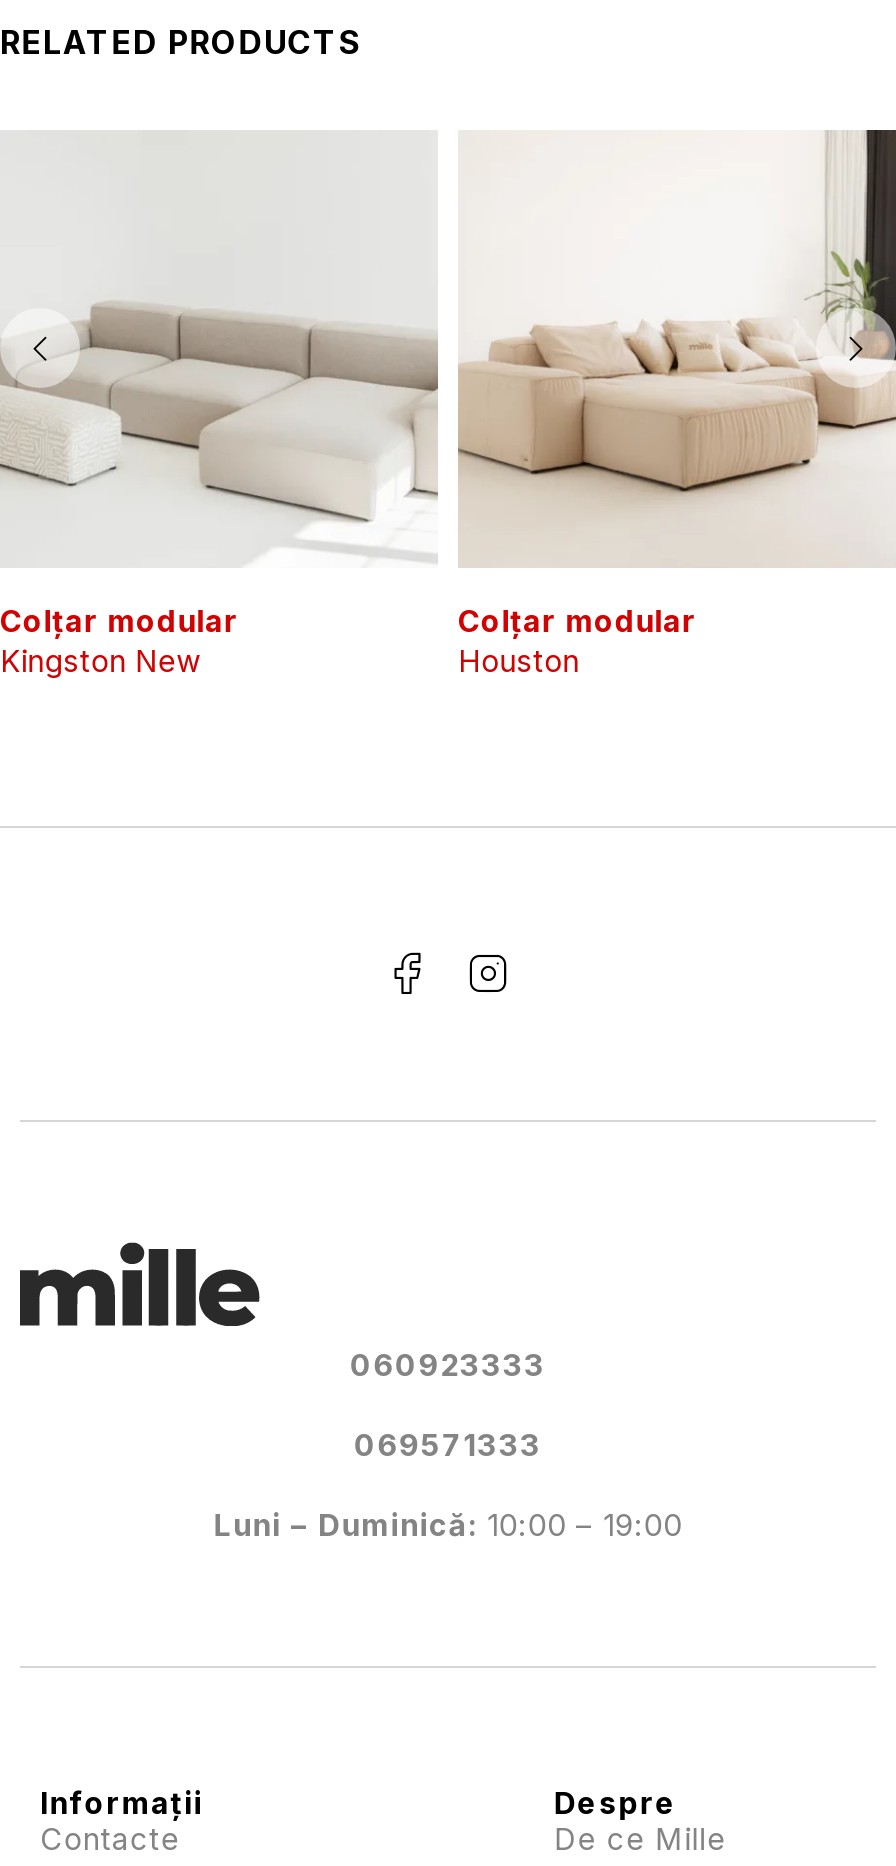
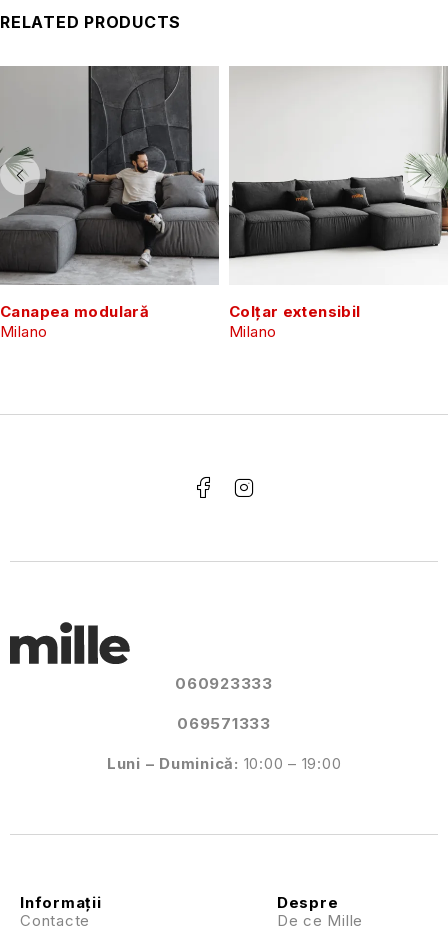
[0,130,438,679] [image] | Colțar modular | Kingston New -> [0,65,220,341] [image] | Canapea modulară | Milano
[456,130,890,679] [image] | Colțar modular | Houston -> [228,67,445,341] [image] | Colțar extensibil | Milano

